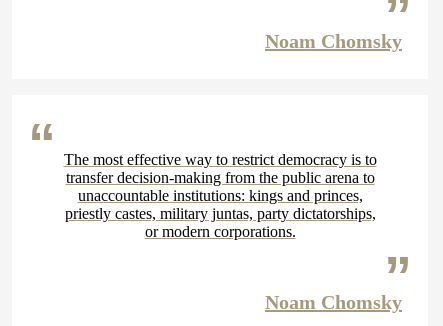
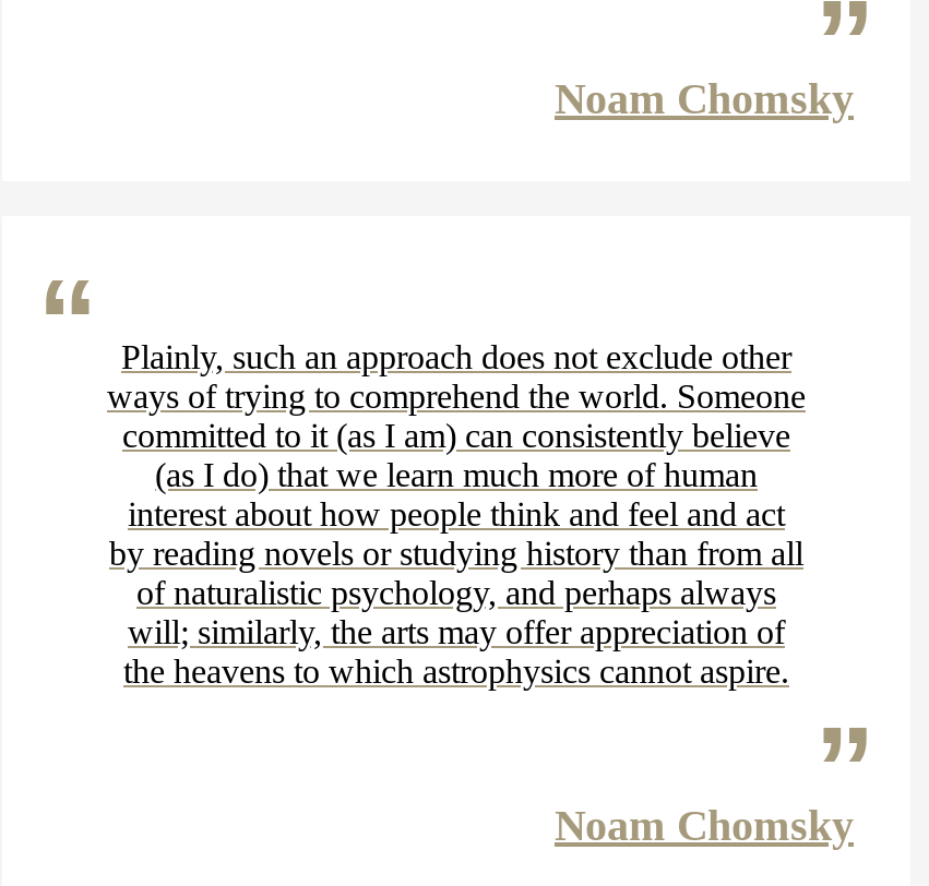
[63,151,376,240] The most effective way to restrict democracy is to | transfer decision-making from the public arena to | unaccountable institutions: kings and princes, | priestly castes, military juntas, party dictatorships, | or modern corporations. -> [107,338,806,690] Plainly, such an approach does not exclude other | ways of trying to comprehend the world. Someone | committed to it (as I am) can consistently believe | (as I do) that we learn much more of human | interest about how people think and feel and act | by reading novels or studying history than from all | of naturalistic psychology, and perhaps always | will; similarly, the arts may offer appreciation of | the heavens to which astrophysics cannot aspire.

